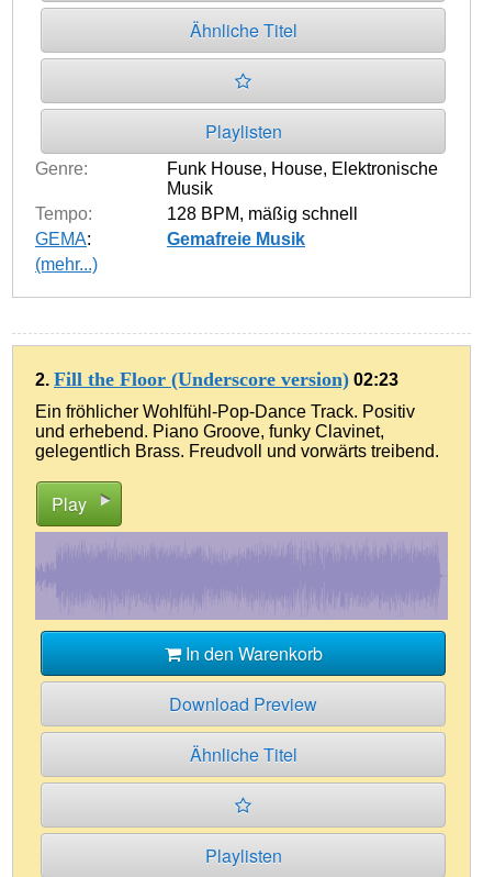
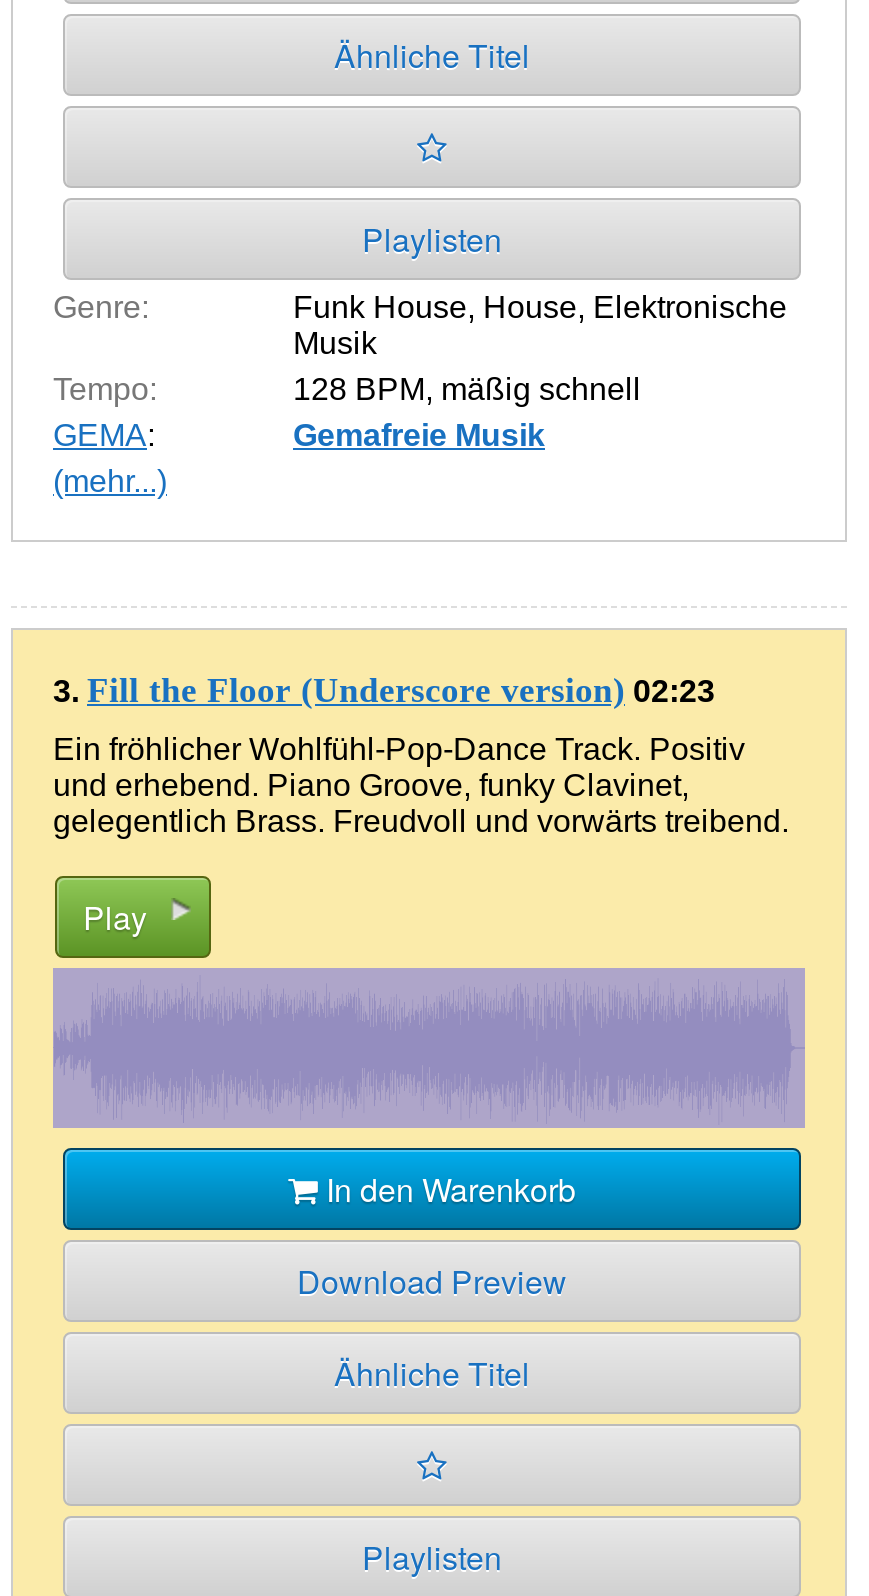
[35,368,398,390] 2. Fill the Floor (Underscore version) 02:23 -> [53,670,715,710] 3. Fill the Floor (Underscore version) 02:23

